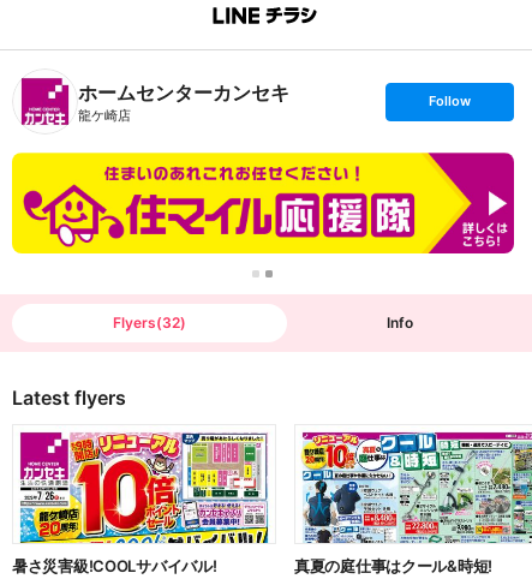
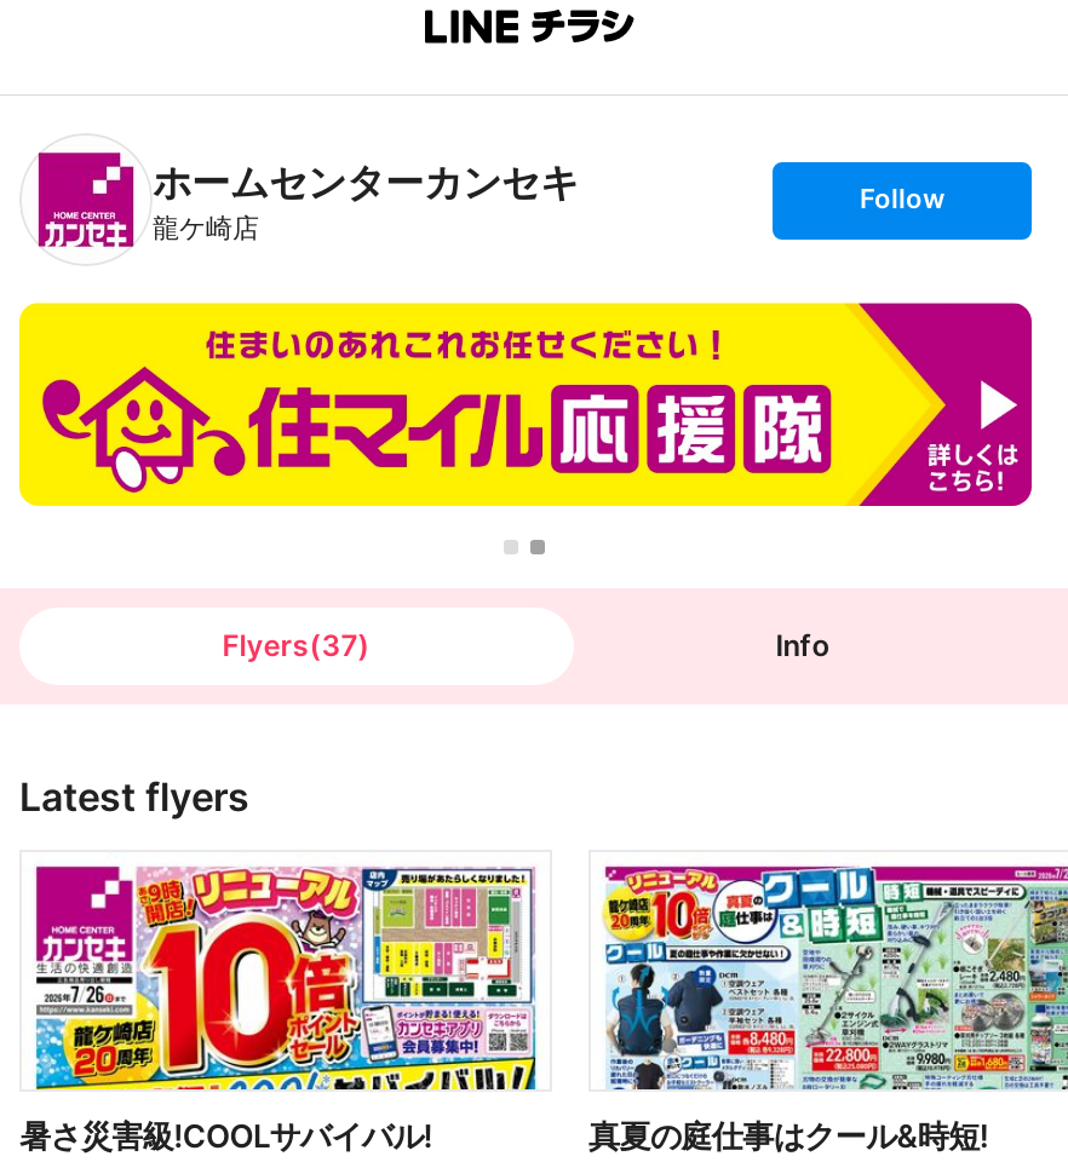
[113,313,186,331] Flyers(32) -> [222,626,370,662] Flyers(37)

